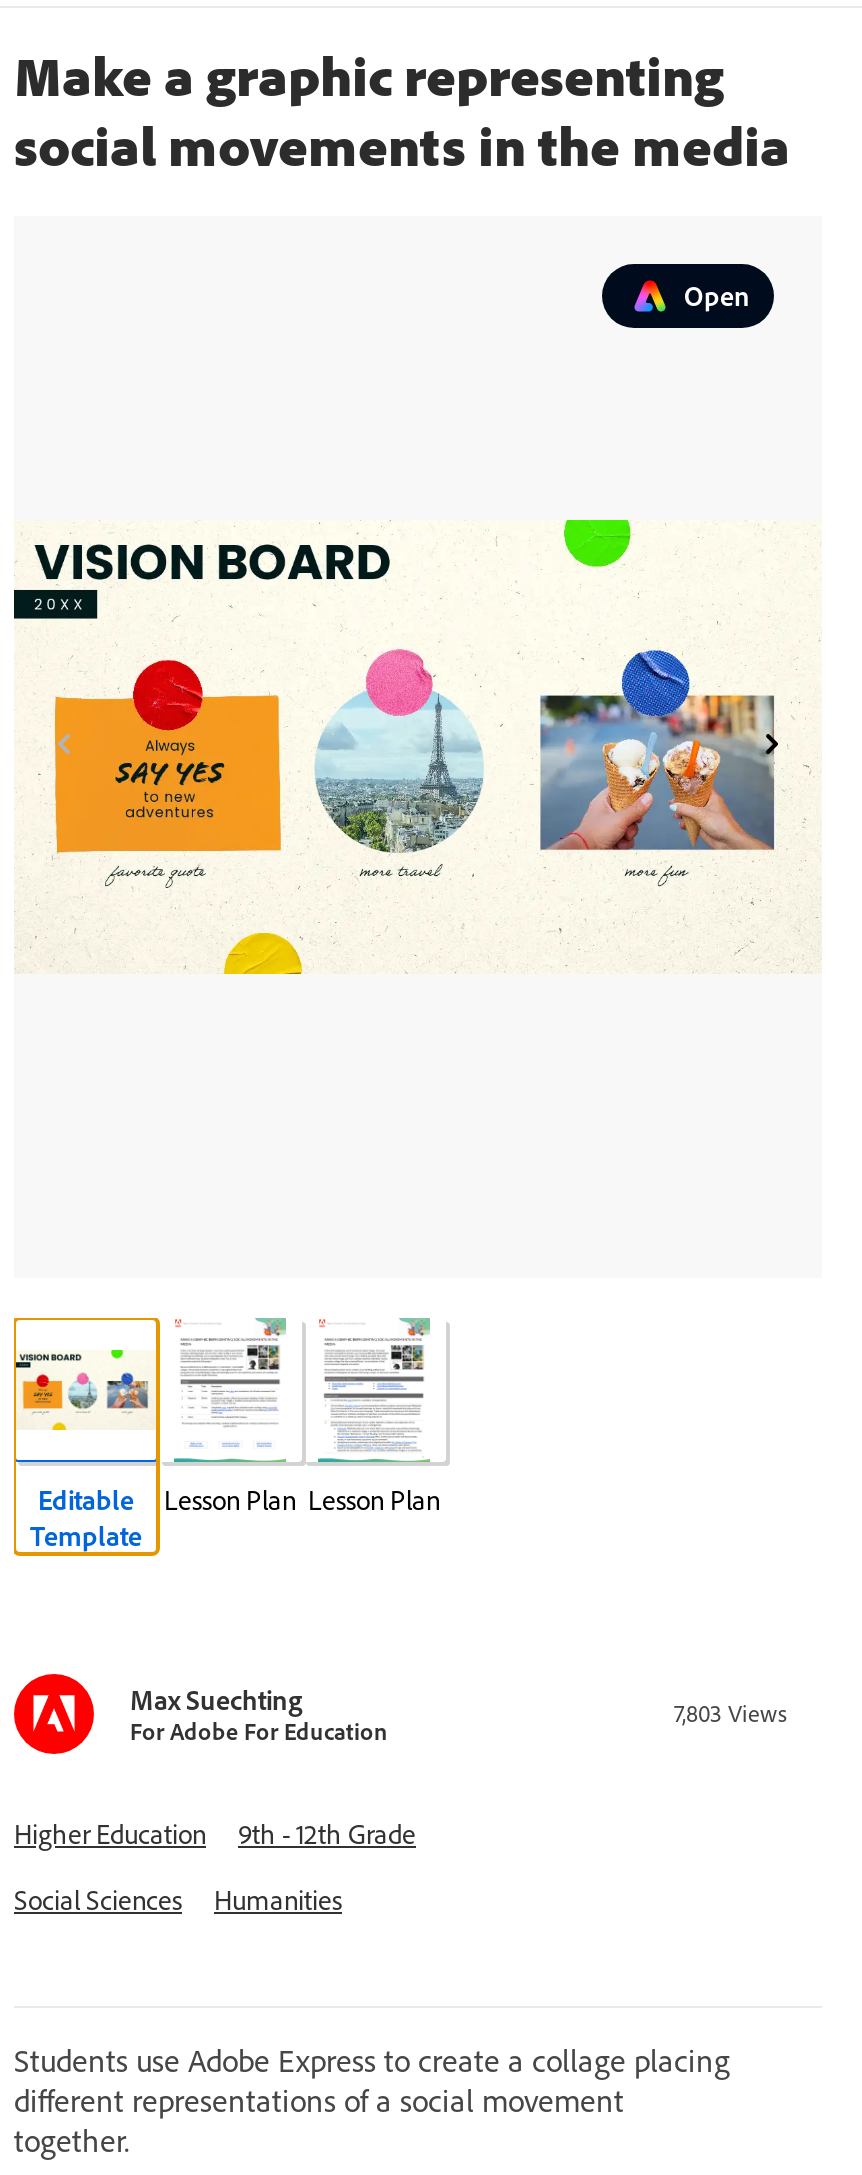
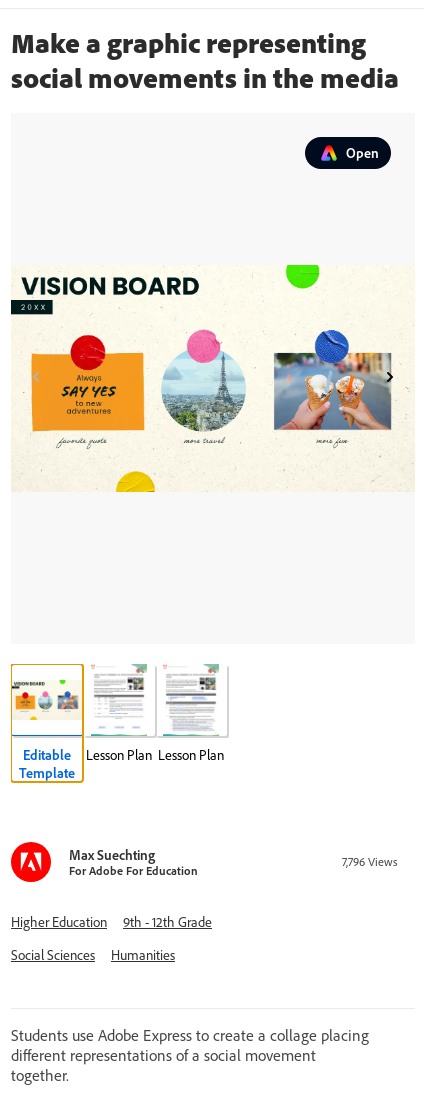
[674,1698,788,1728] 7,803 Views -> [342,854,398,869] 7,796 Views

